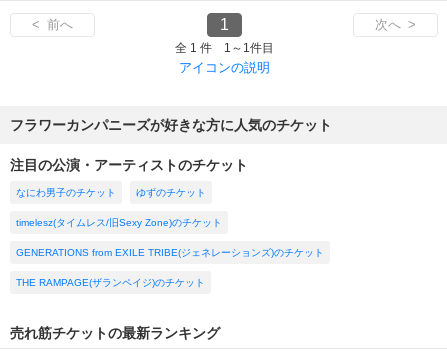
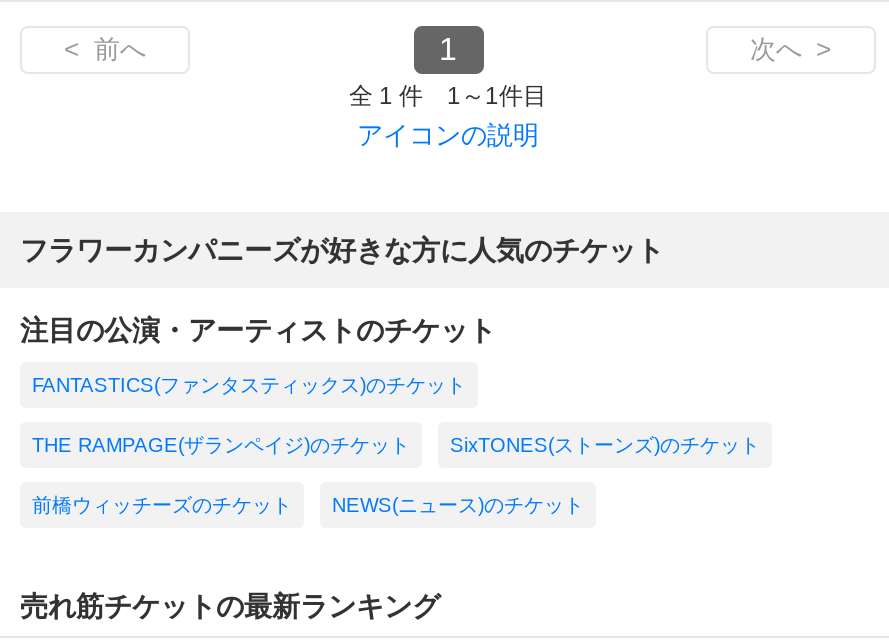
[16,187,324,258] なにわ男子のチケット | ゆずのチケット | timelesz(タイムレス/旧Sexy Zone)のチケット | GENERATIONS from EXILE TRIBE(ジェネレーションズ)のチケット -> [32,374,466,396] FANTASTICS(ファンタスティックス)のチケット
moved [16,277,205,288] -> [32,434,410,456]: THE RAMPAGE(ザランペイジ)のチケット
none -> [32,434,760,516] SixTONES(ストーンズ)のチケット | 前橋ウィッチーズのチケット | NEWS(ニュース)のチケット

